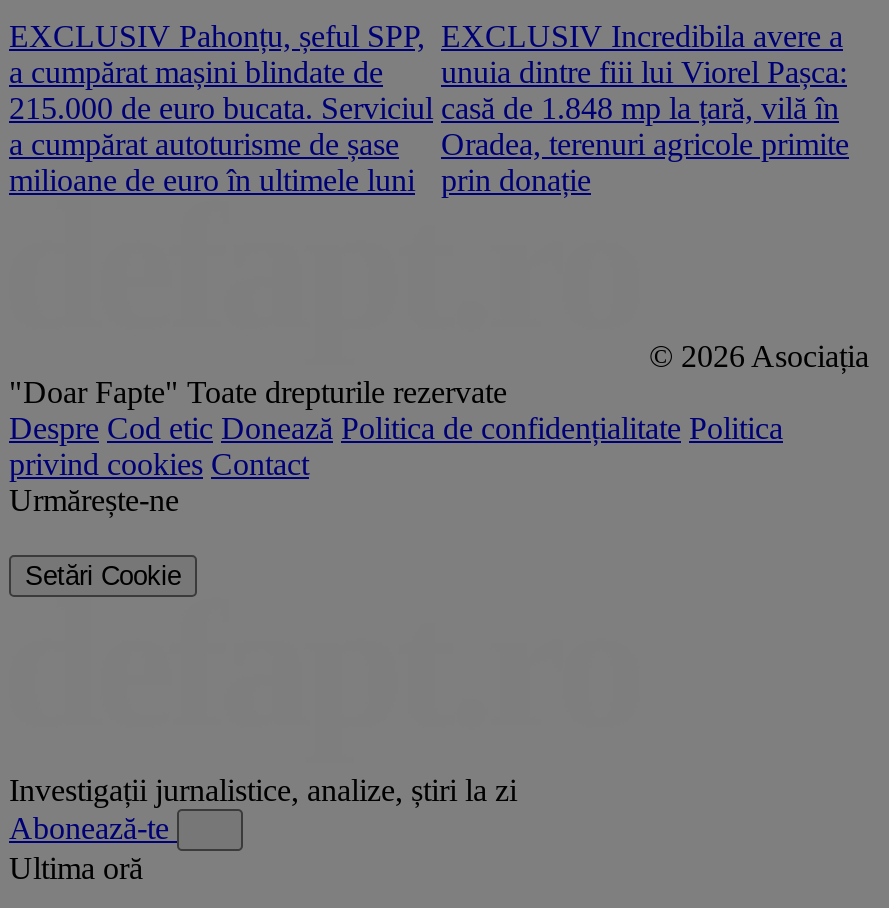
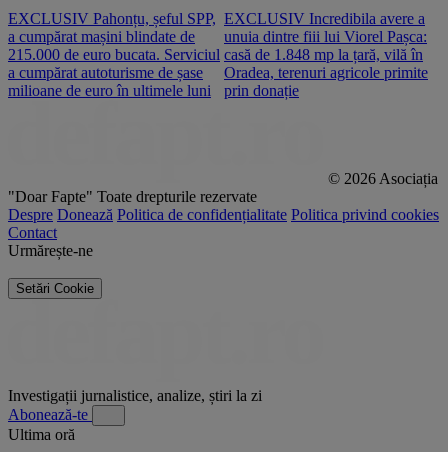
[9,410,783,480] Despre Cod etic Donează Politica de confidențialitate Politica | privind cookies Contact -> [8,206,439,241] Despre Donează Politica de confidențialitate Politica privind cookies | Contact

